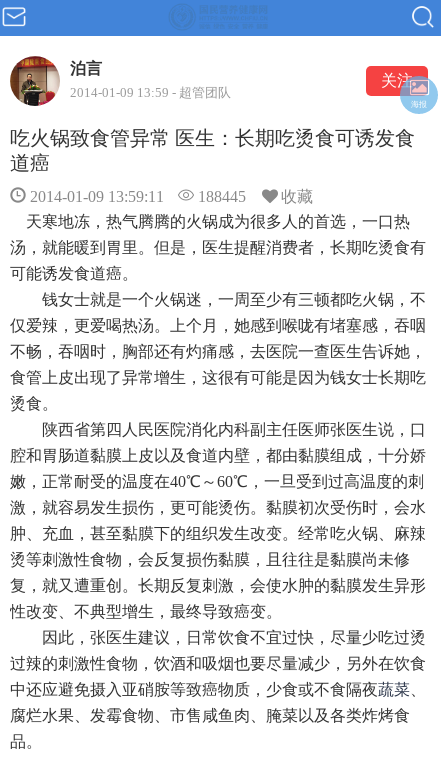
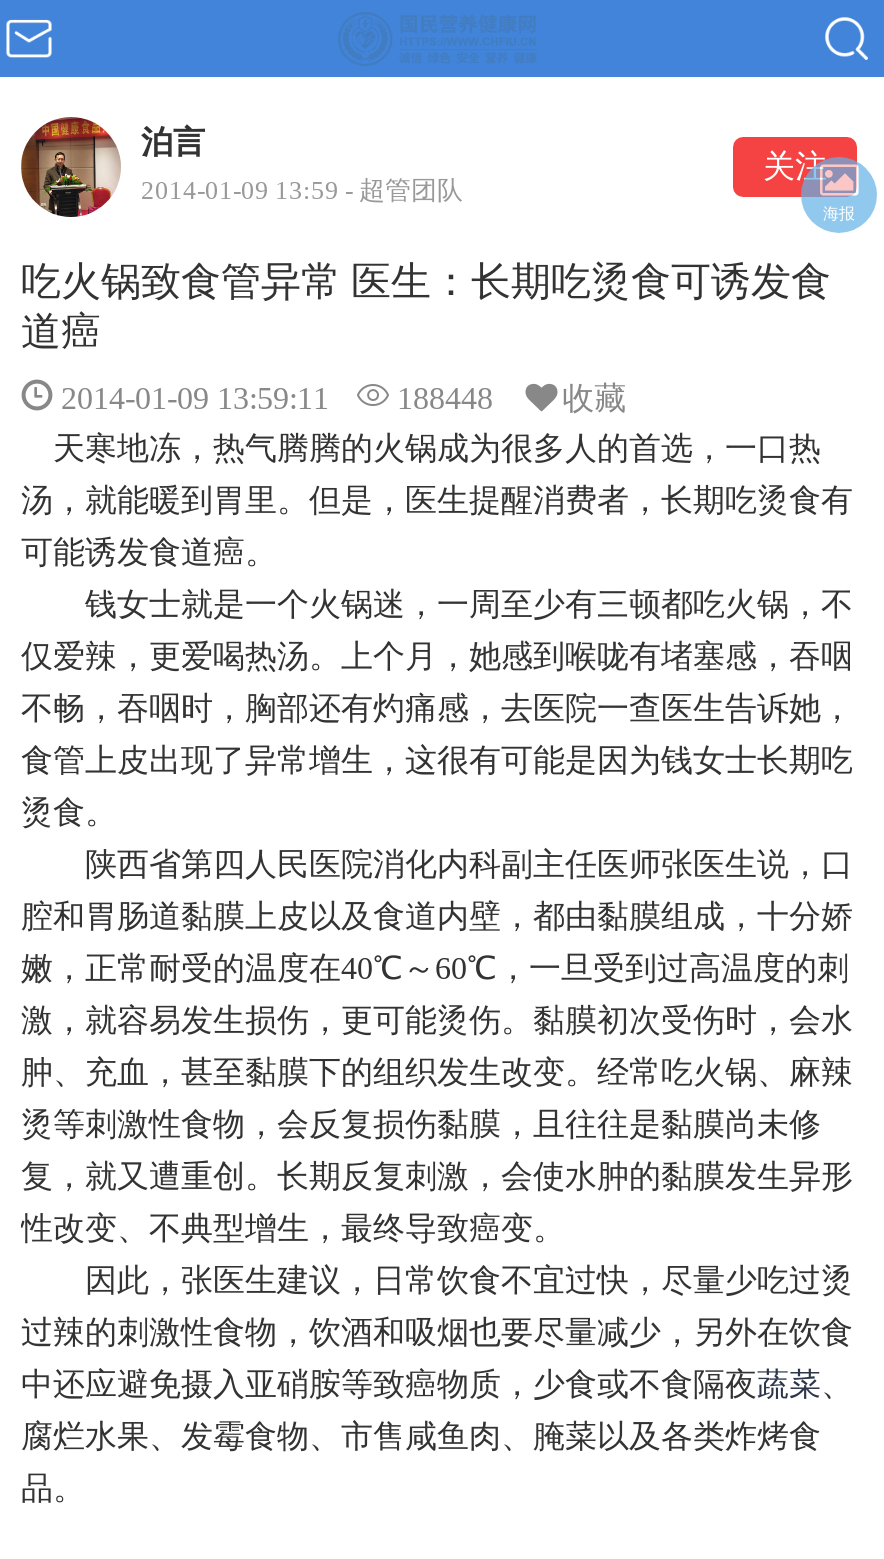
[26,188,246,205] 2014-01-09 13:59:11 188445 -> [53,381,493,415] 2014-01-09 13:59:11 188448

